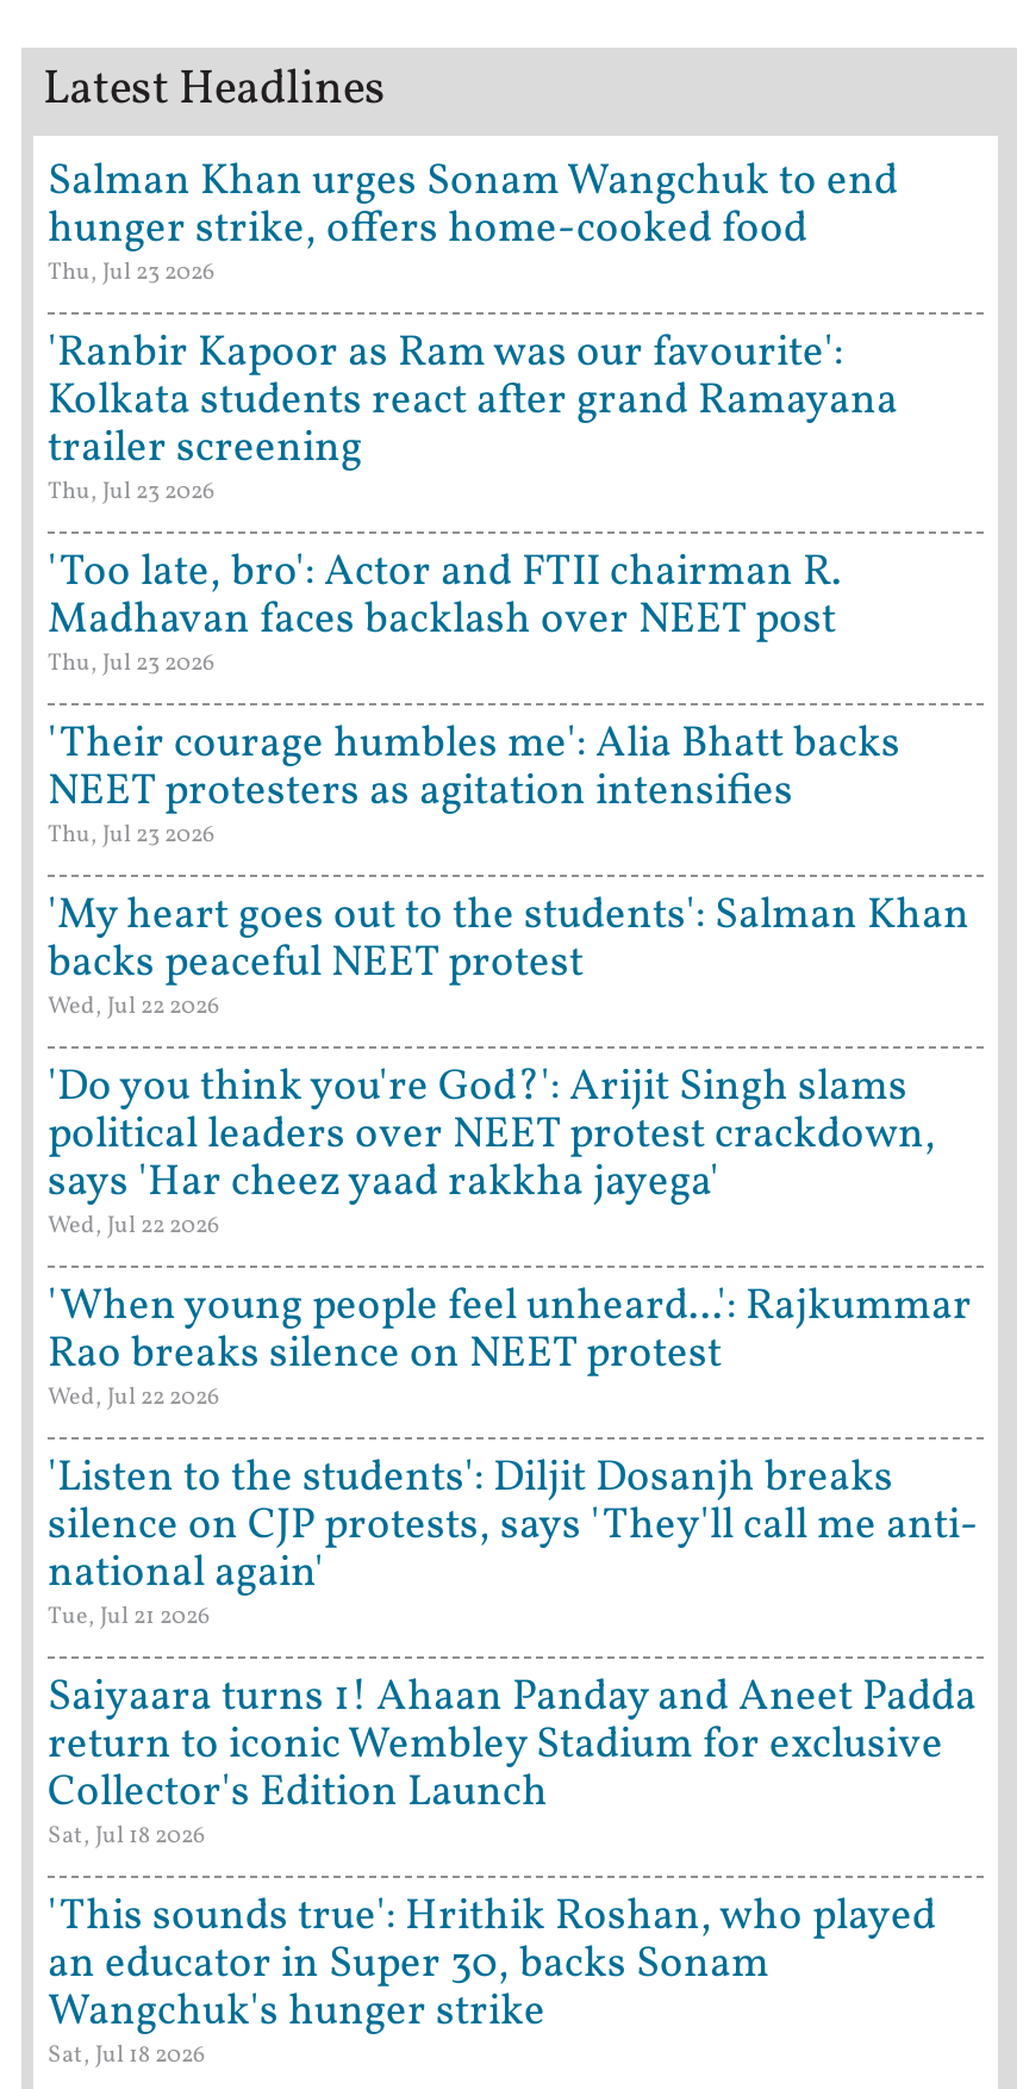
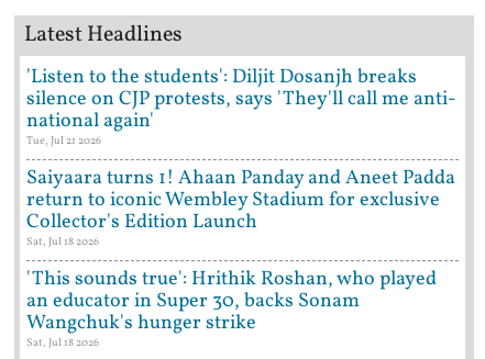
[48,152,972,1413] Salman Khan urges Sonam Wangchuk to end | hunger strike, offers home-cooked food | Thu, Jul 23 2026 | 'Ranbir Kapoor as Ram was our favourite': | Kolkata students react after grand Ramayana | trailer screening | Thu, Jul 23 2026 | 'Too late, bro': Actor and FTII chairman R. | Madhavan faces backlash over NEET post | Thu, Jul 23 2026 | 'Their courage humbles me': Alia Bhatt backs | NEET protesters as agitation intensifies | Thu, Jul 23 2026 | 'My heart goes out to the students': Salman Khan | backs peaceful NEET protest | Wed, Jul 22 2026 | 'Do you think you're God?': Arijit Singh slams | political leaders over NEET protest crackdown, | says 'Har cheez yaad rakkha jayega' | Wed, Jul 22 2026 | 'When young people feel unheard...': Rajkummar | Rao breaks silence on NEET protest | Wed, Jul 22 2026 -> none

